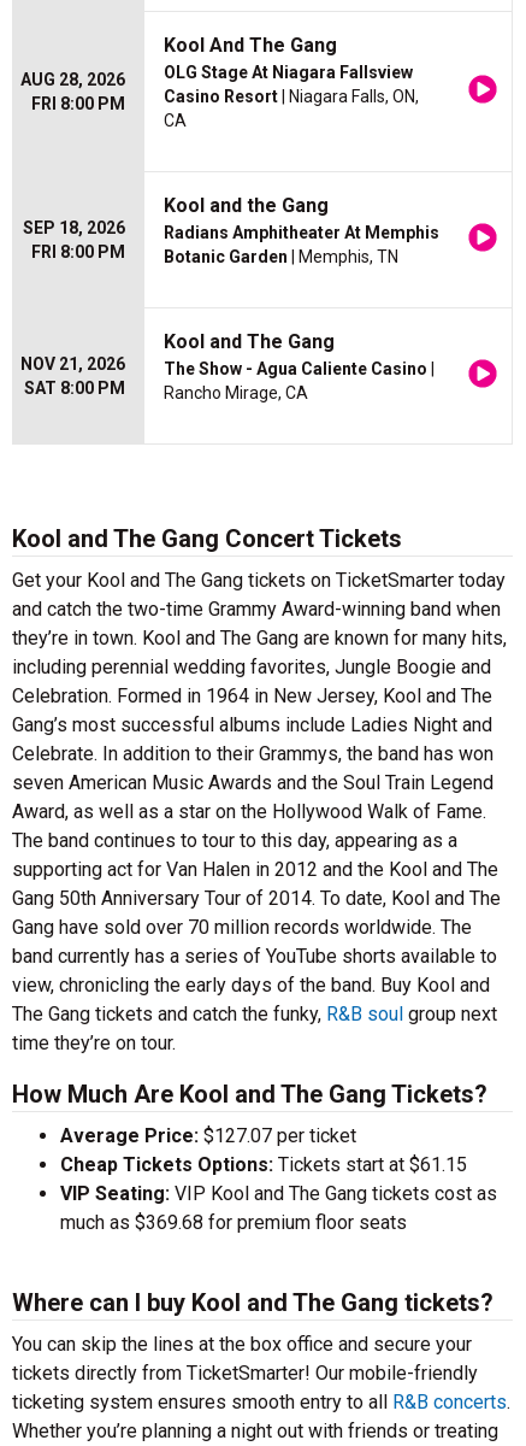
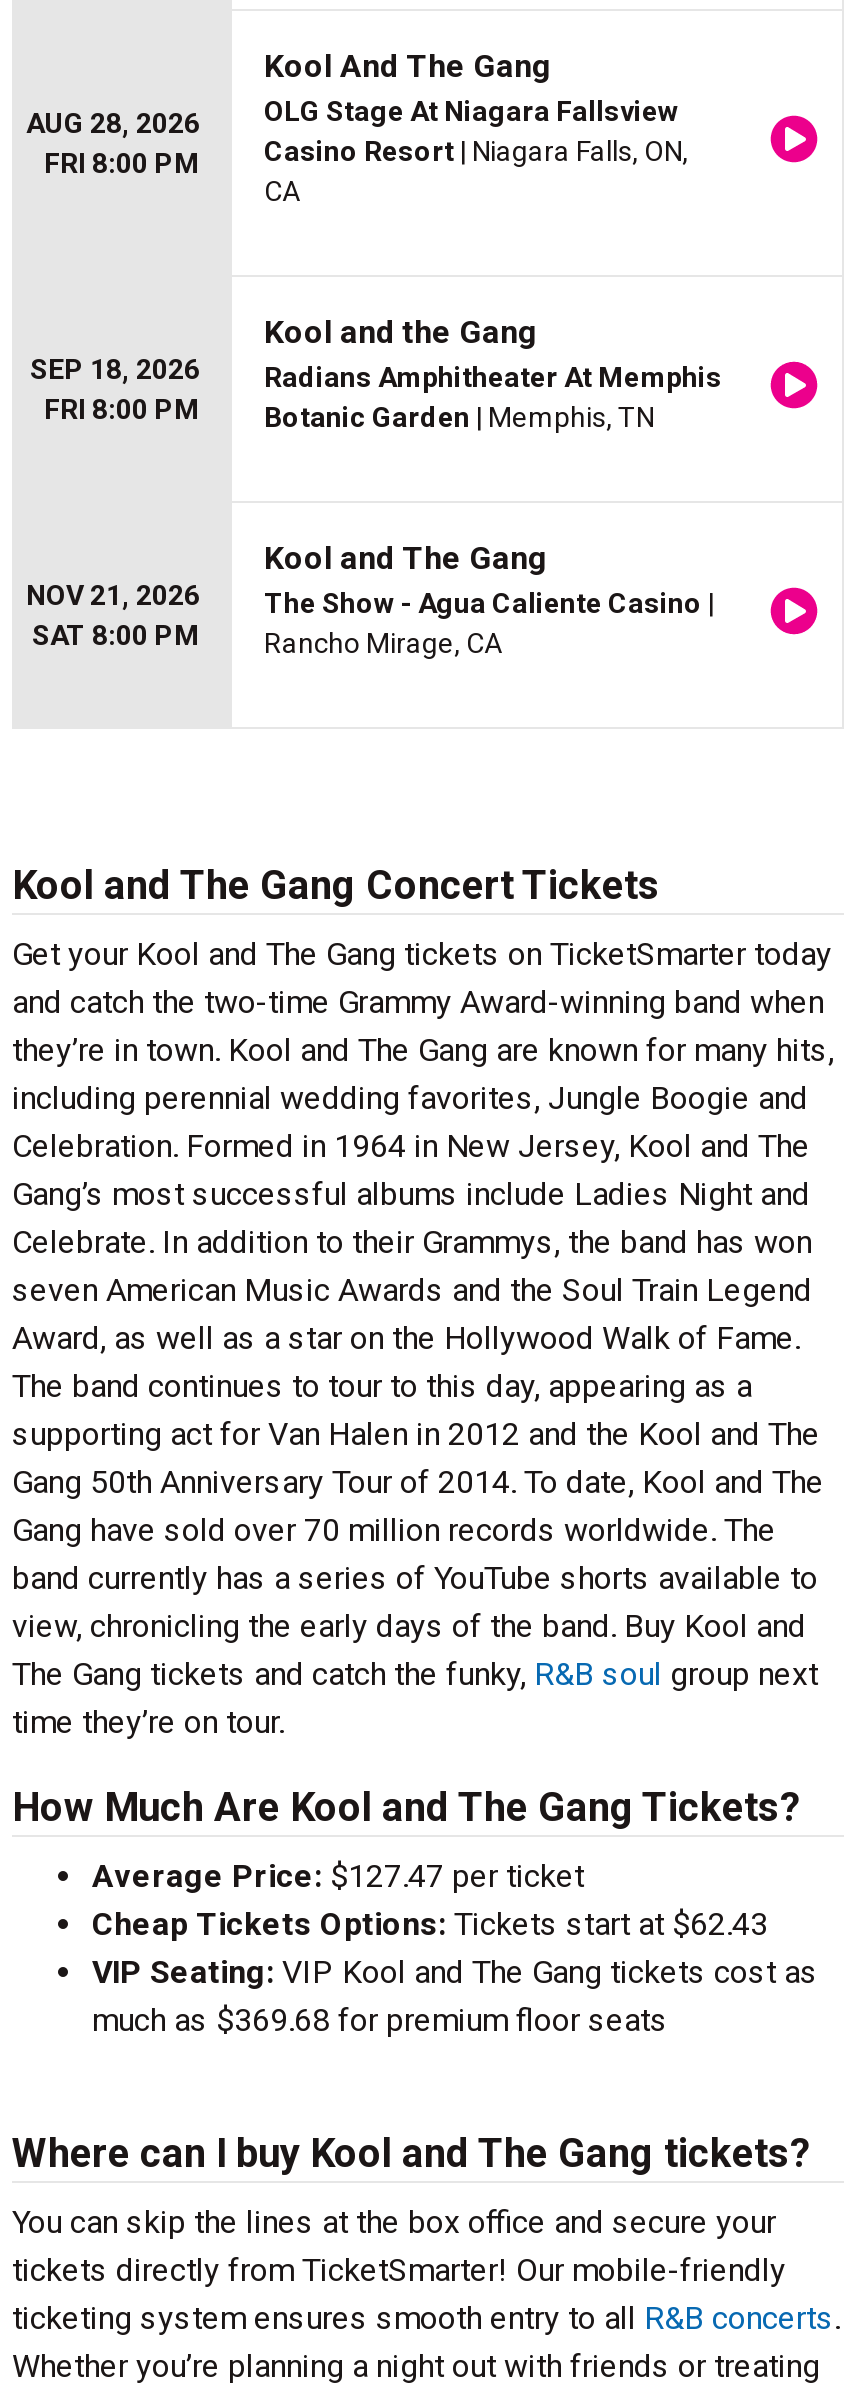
[60,1124,356,1147] Average Price: $127.07 per ticket -> [92,1857,584,1895] Average Price: $127.47 per ticket
[60,1153,467,1176] Cheap Tickets Options: Tickets start at $61.15 -> [92,1905,768,1943] Cheap Tickets Options: Tickets start at $62.43

